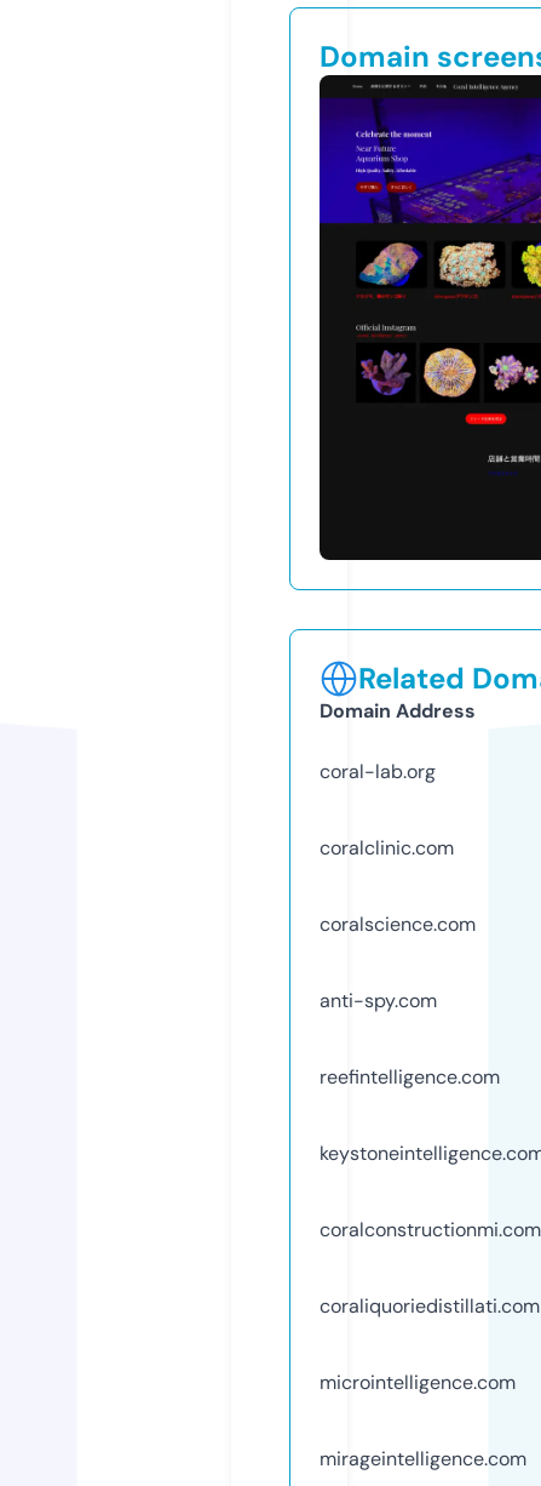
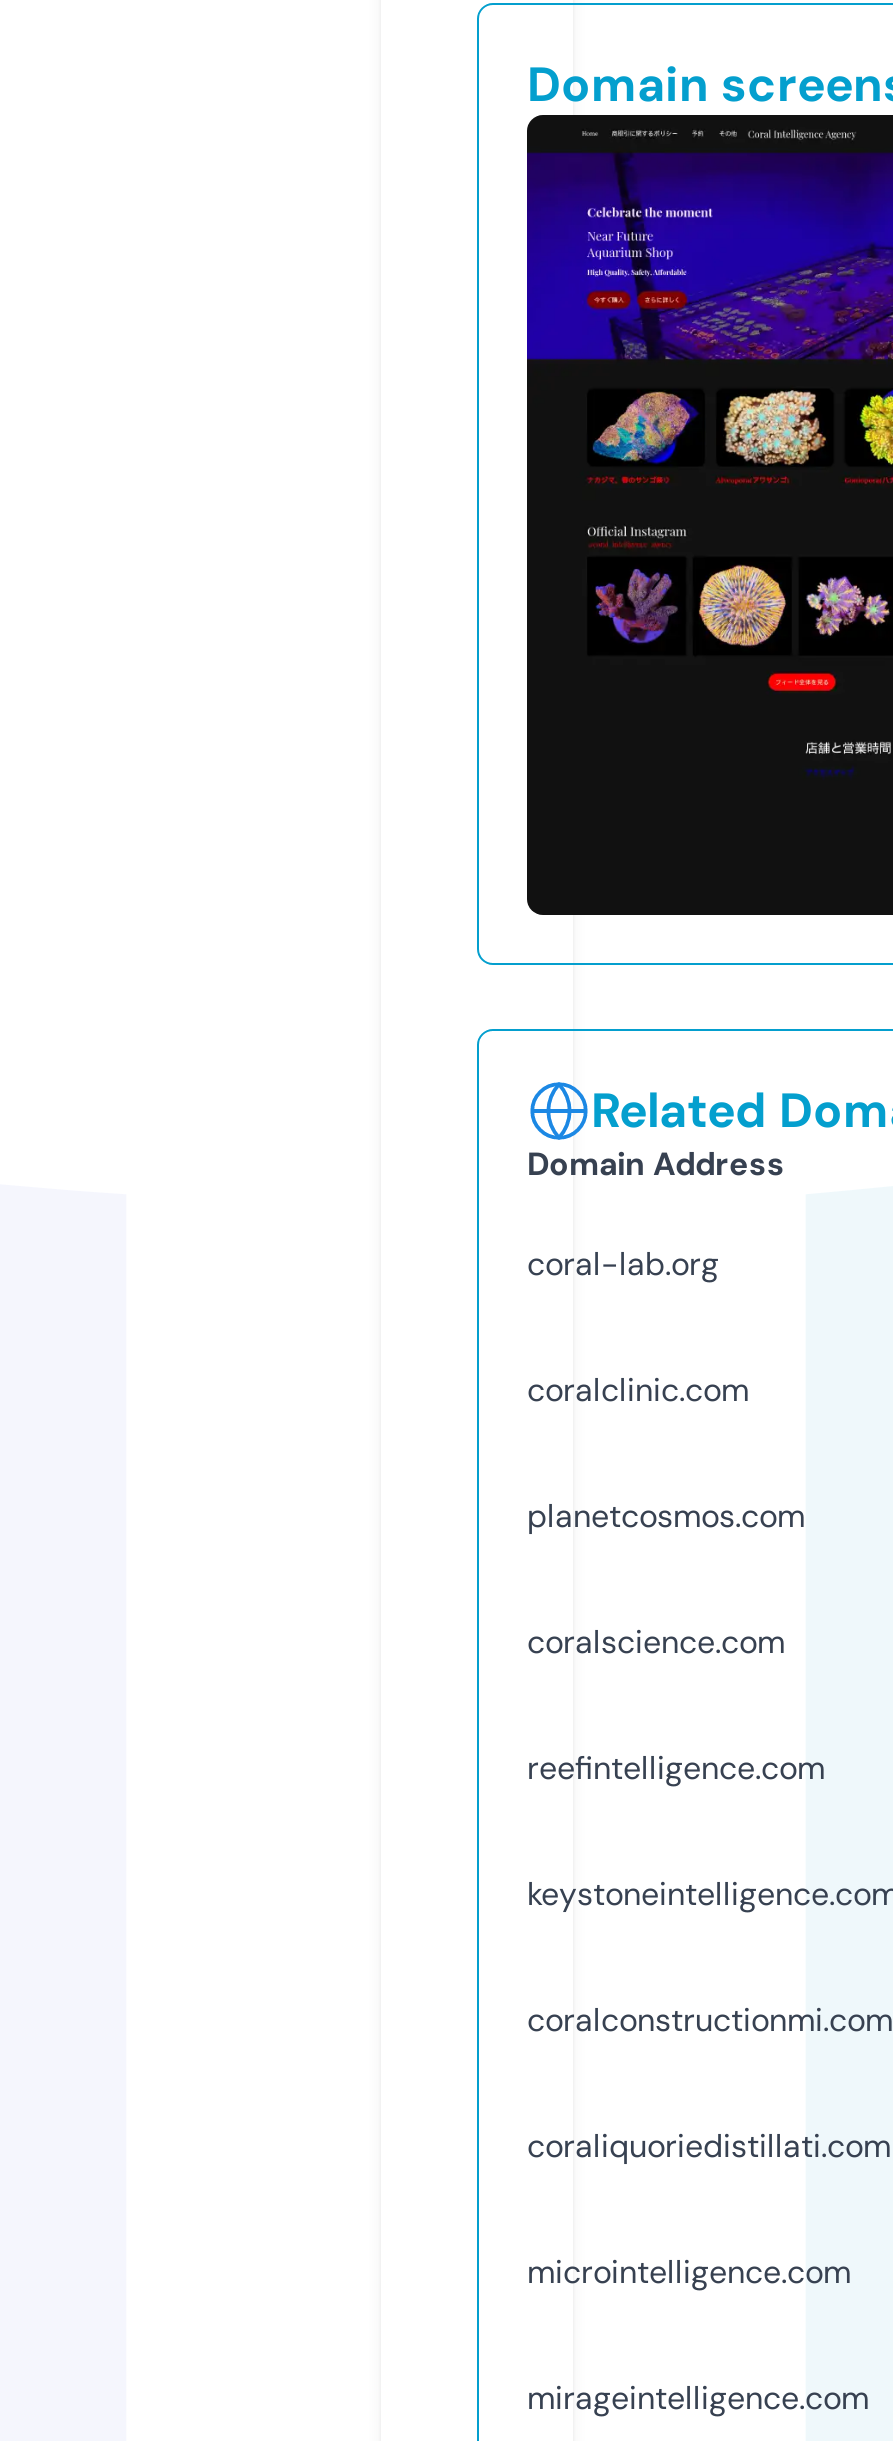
none -> [527,1495,805,1537] planetcosmos.com
moved [320,911,476,937] -> [527,1621,785,1663]: coralscience.com
[320,988,437,1013] anti-spy.com -> none

